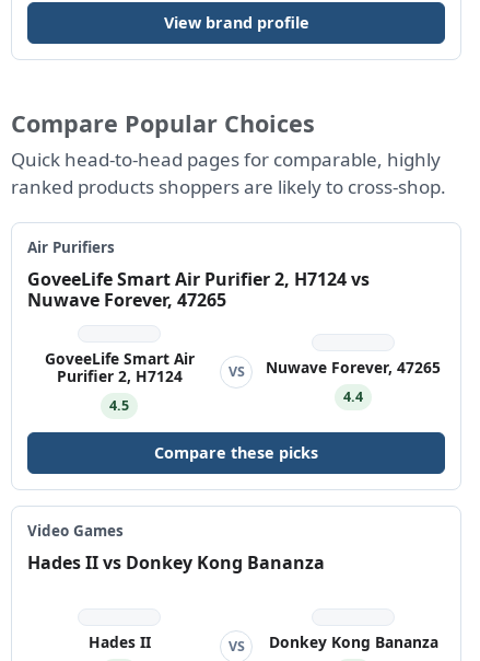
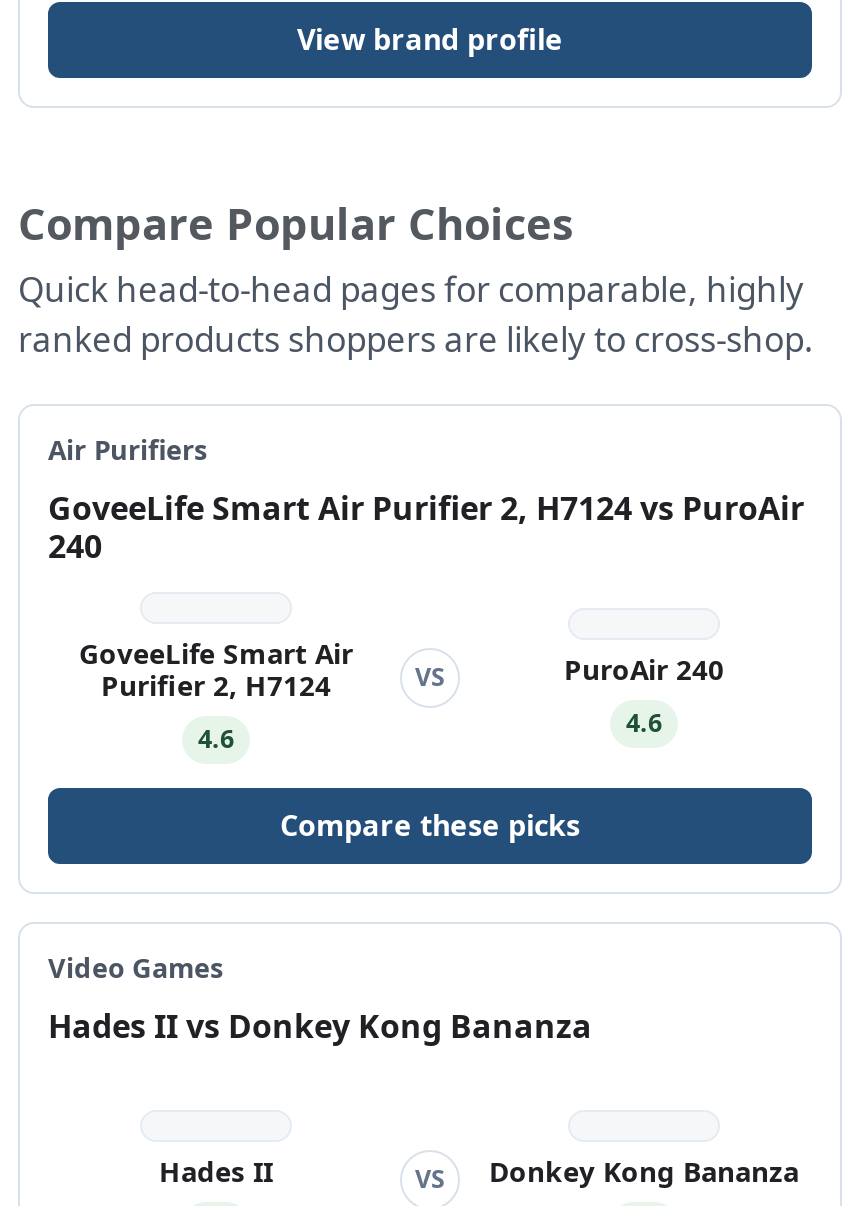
[27,267,370,312] GoveeLife Smart Air Purifier 2, H7124 vs | Nuwave Forever, 47265 -> [48,486,804,568] GoveeLife Smart Air Purifier 2, H7124 vs PuroAir | 240
[266,357,441,378] Nuwave Forever, 47265 -> [564,651,724,689] PuroAir 240
[343,388,363,406] 4.4 -> [626,707,662,741] 4.6
[109,396,129,415] 4.5 -> [198,723,234,757] 4.6

